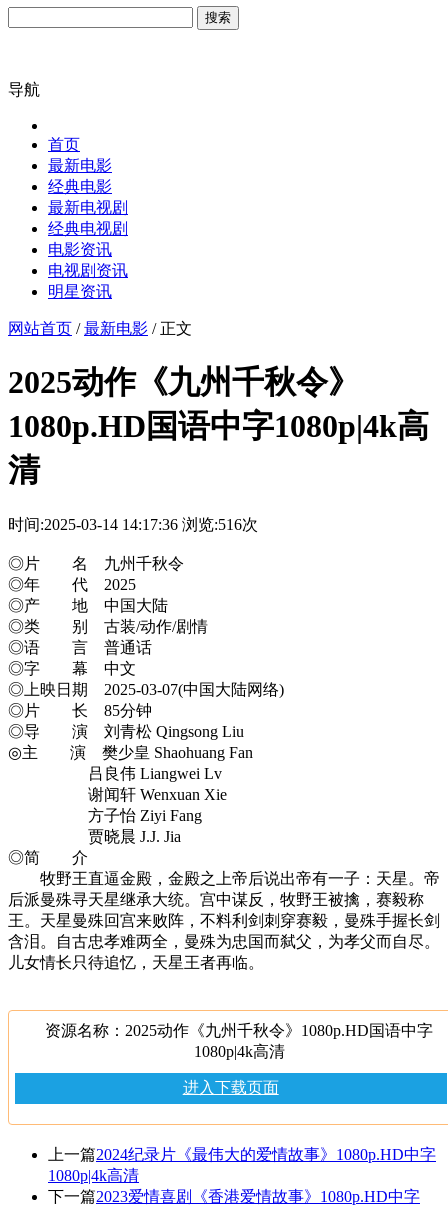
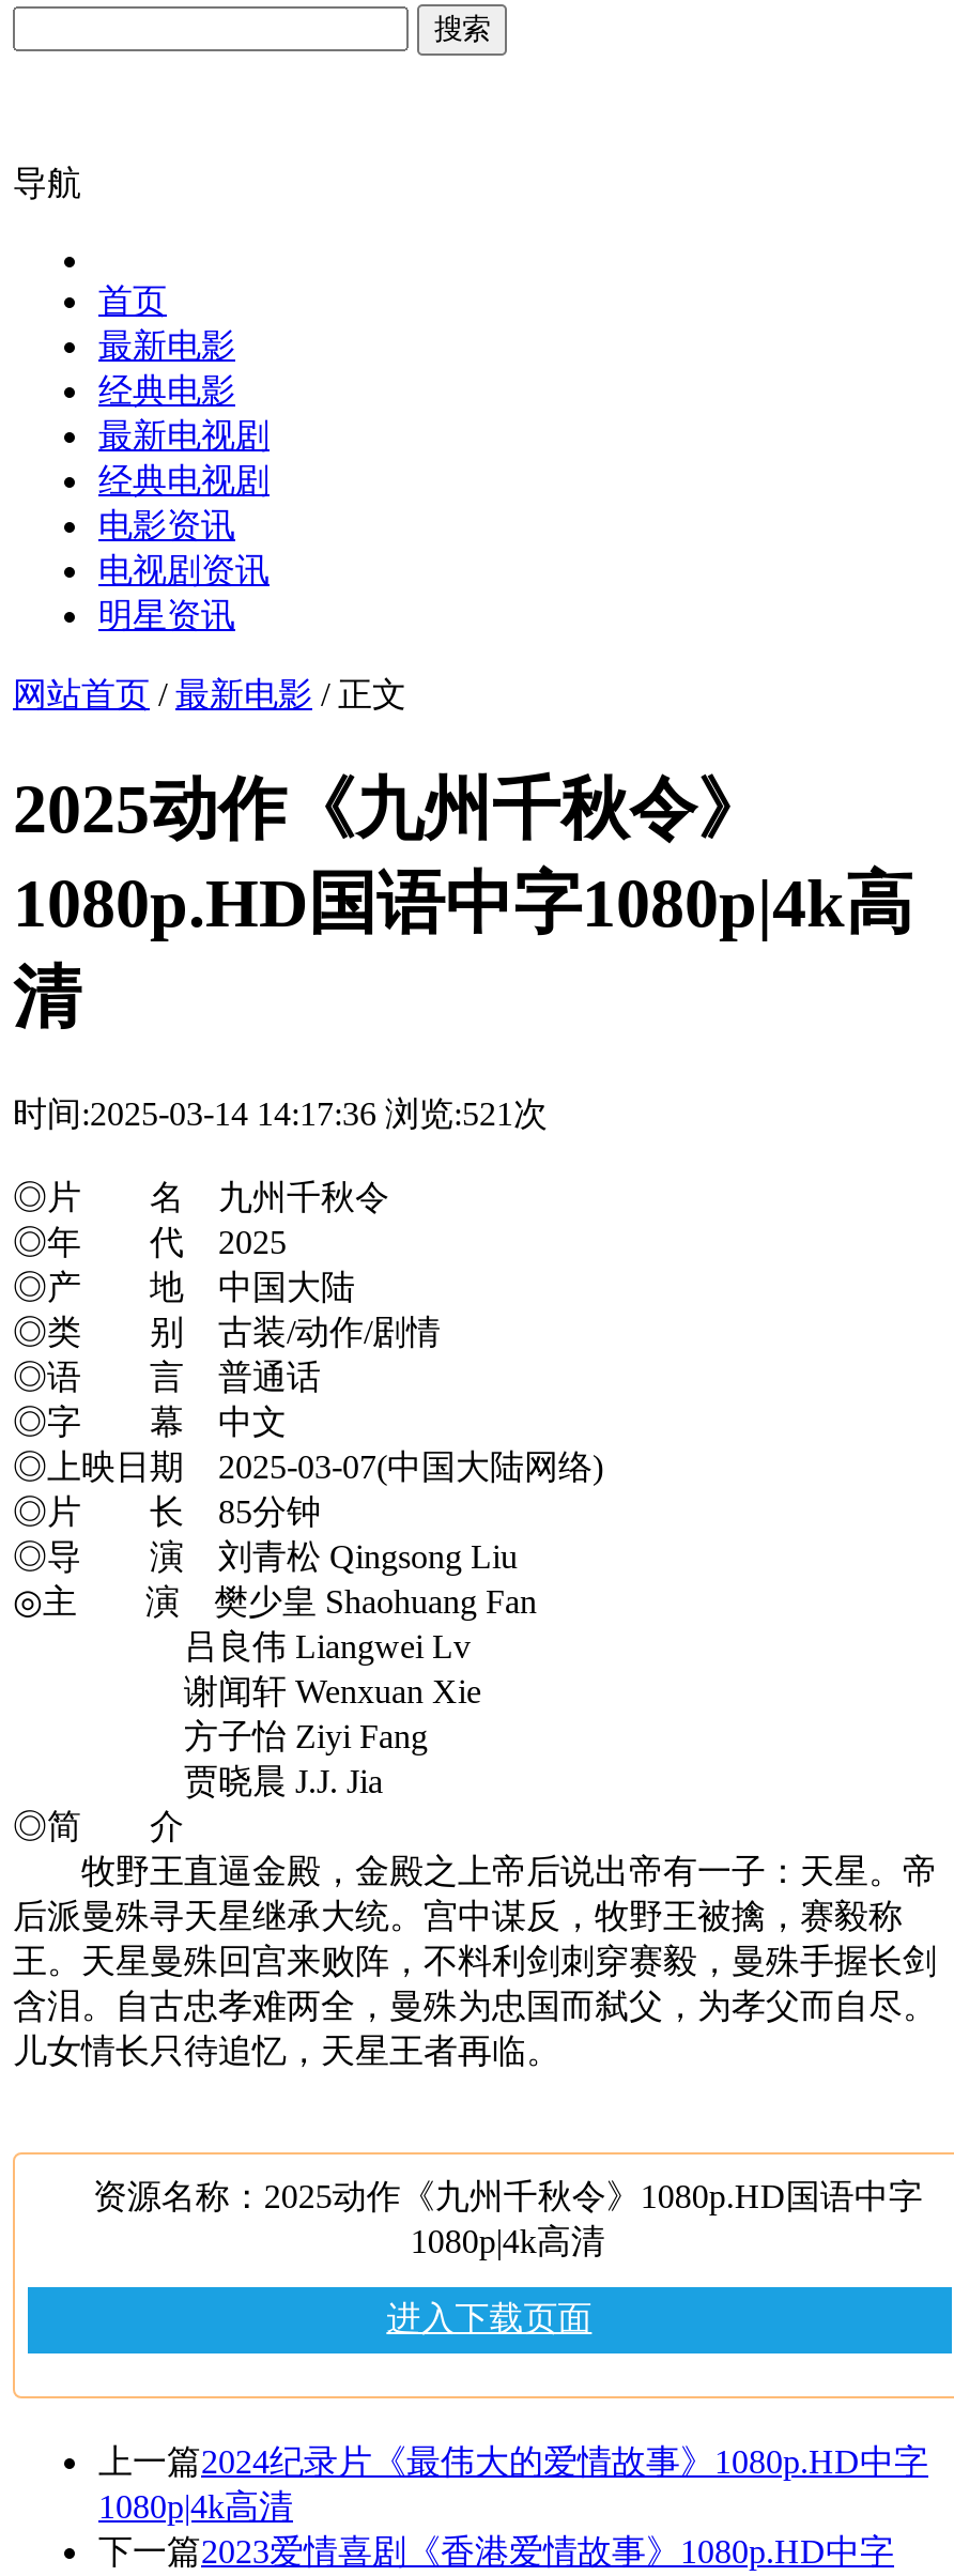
[8,516,258,533] 时间:2025-03-14 14:17:36 浏览:516次 -> [13,1095,548,1132] 时间:2025-03-14 14:17:36 浏览:521次

